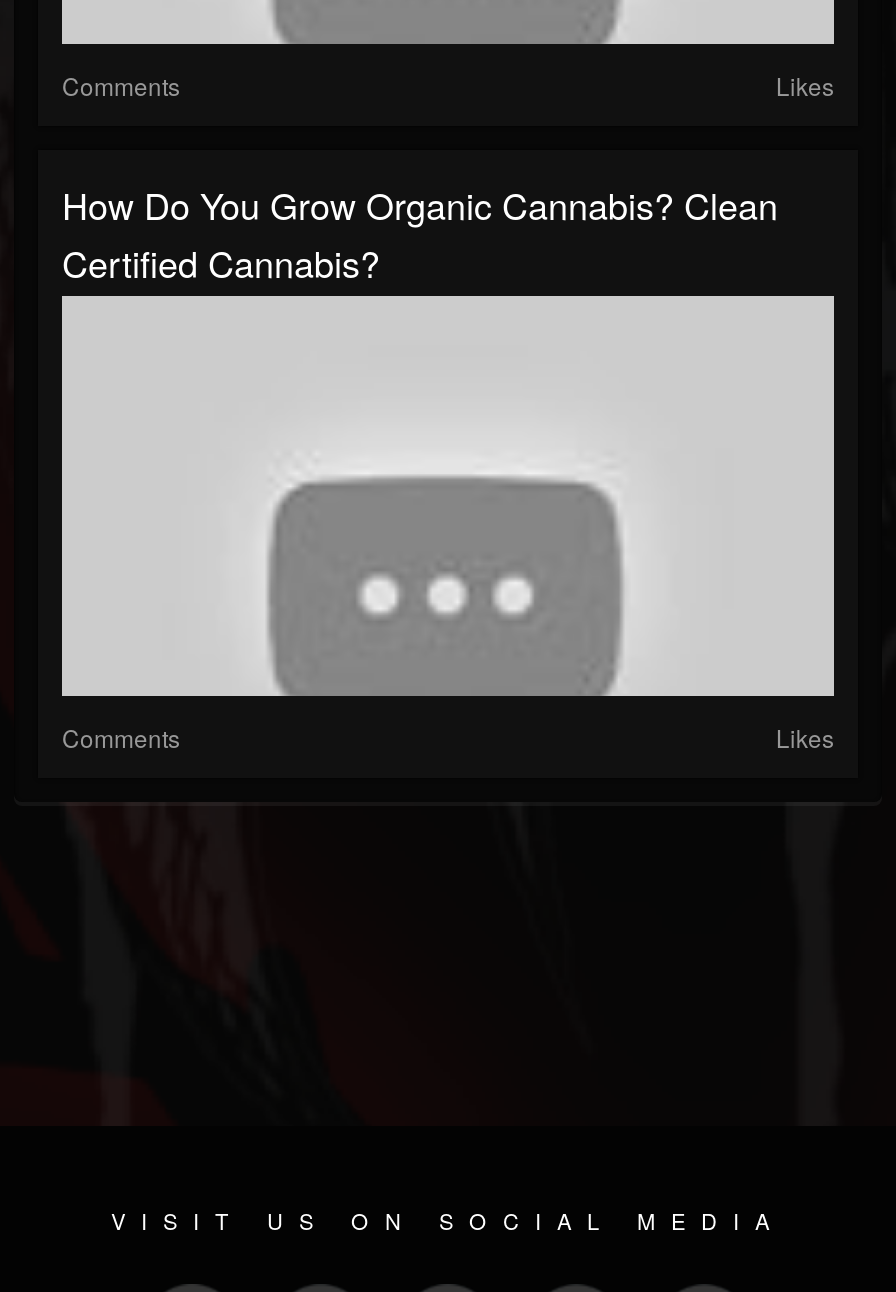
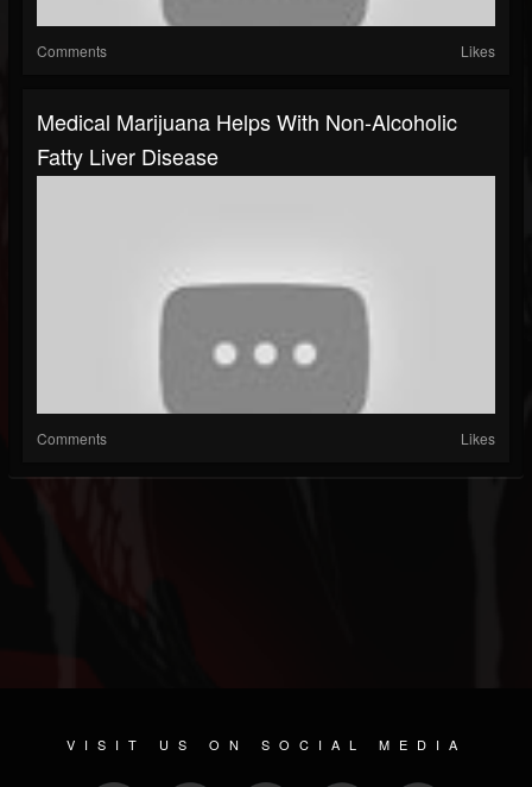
[62,178,778,288] How Do You Grow Organic Cannabis? Clean | Certified Cannabis? -> [37,106,457,171] Medical Marijuana Helps With Non-Alcoholic | Fatty Liver Disease

